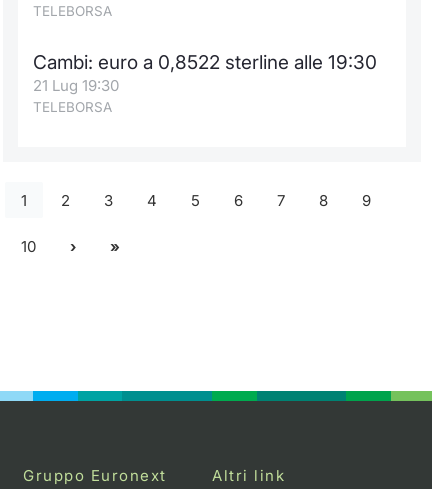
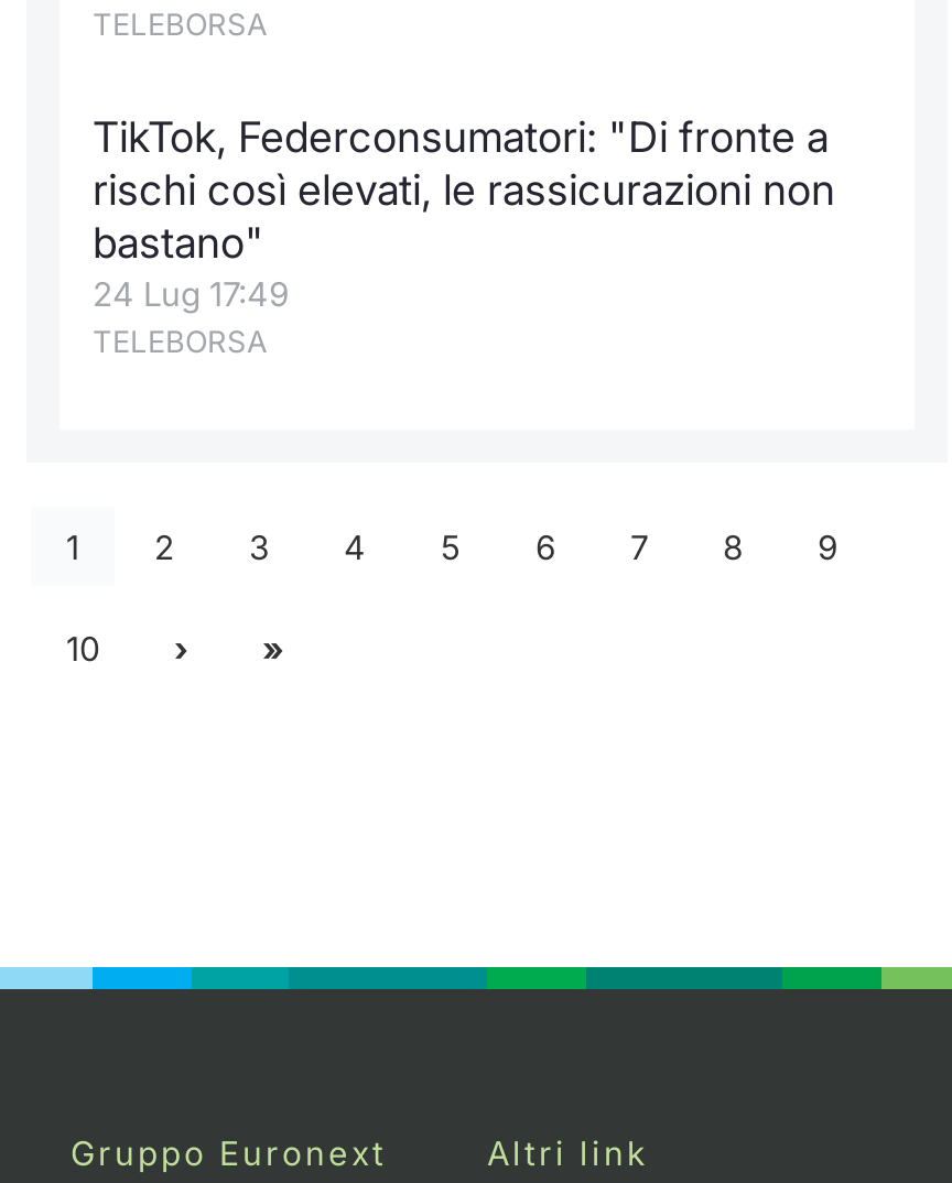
[33,51,377,95] Cambi: euro a 0,8522 sterline alle 19:30 | 21 Lug 19:30 -> [93,112,835,315] TikTok, Federconsumatori: "Di fronte a | rischi così elevati, le rassicurazioni non | bastano" | 24 Lug 17:49

